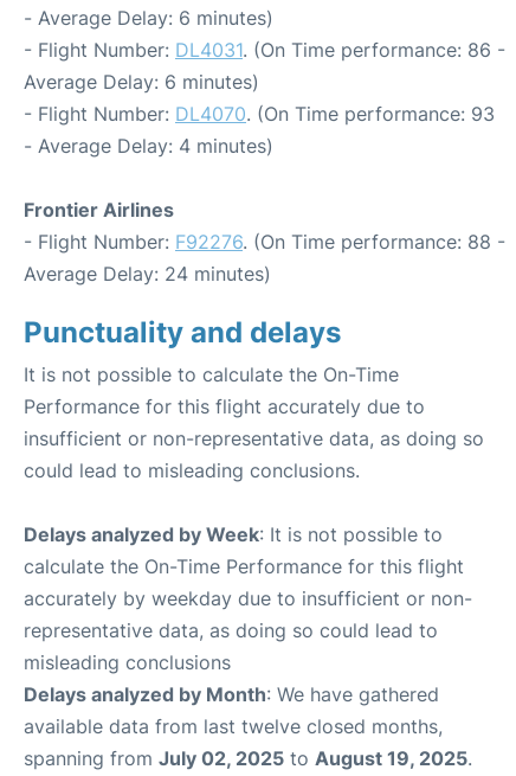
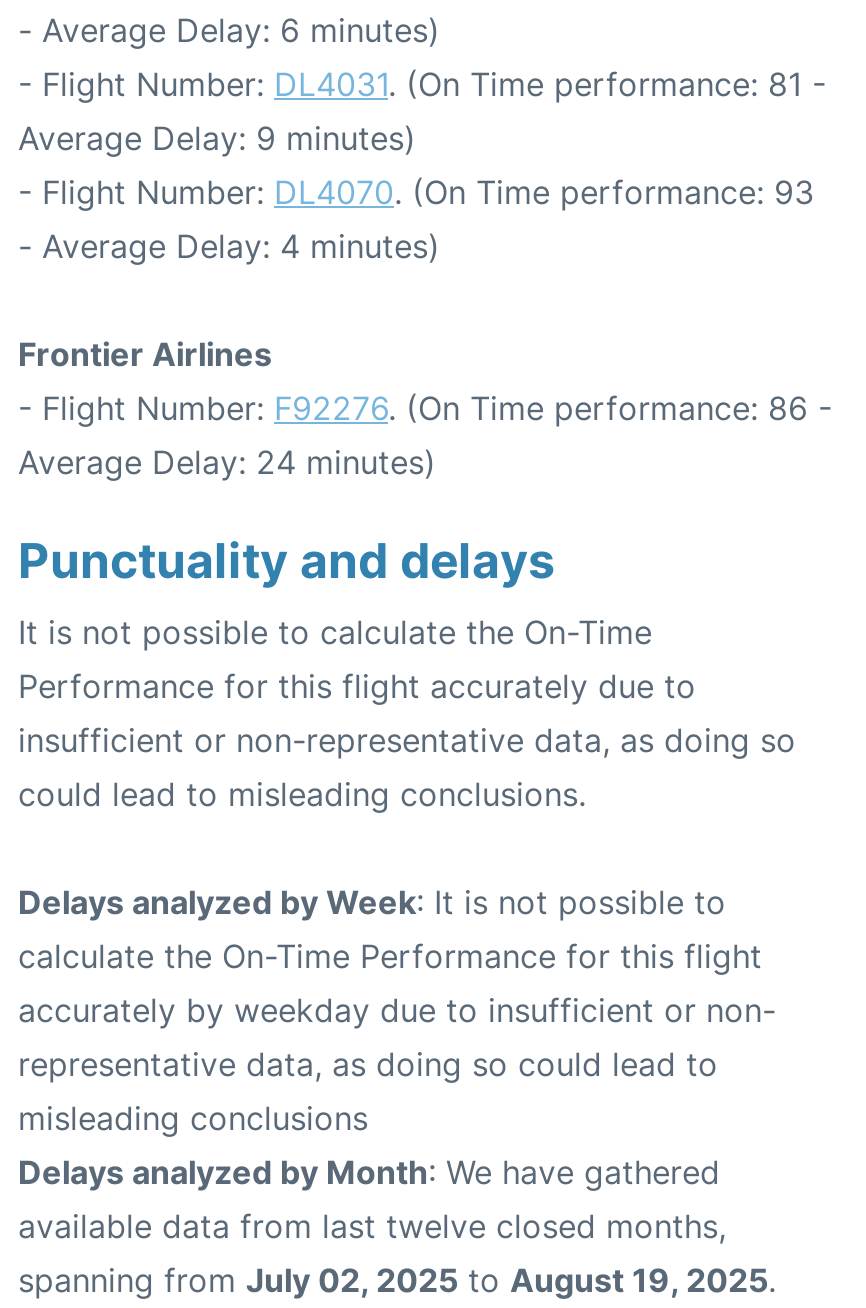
[24,37,505,61] - Flight Number: DL4031. (On Time performance: 86 - -> [18,63,826,103] - Flight Number: DL4031. (On Time performance: 81 -
[24,69,259,93] Average Delay: 6 minutes) -> [18,117,416,157] Average Delay: 9 minutes)
[24,229,505,253] - Flight Number: F92276. (On Time performance: 88 - -> [18,387,832,427] - Flight Number: F92276. (On Time performance: 86 -

